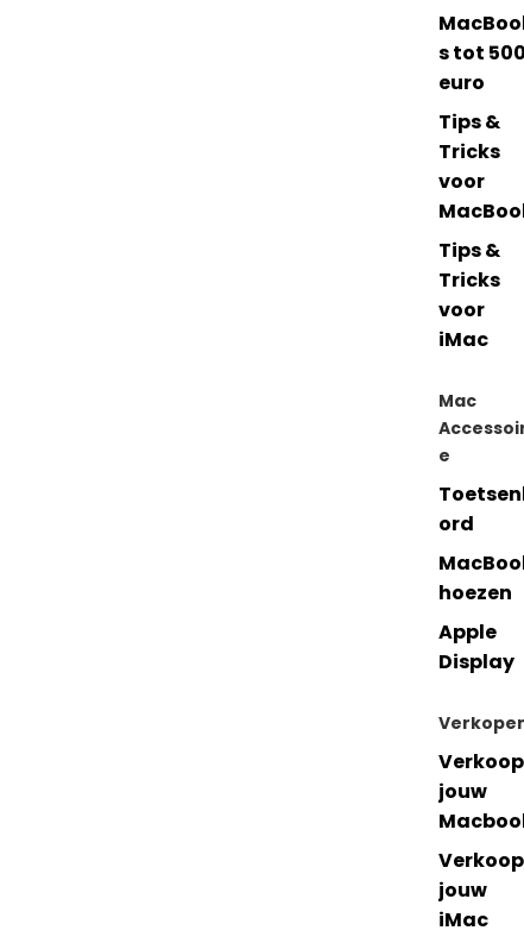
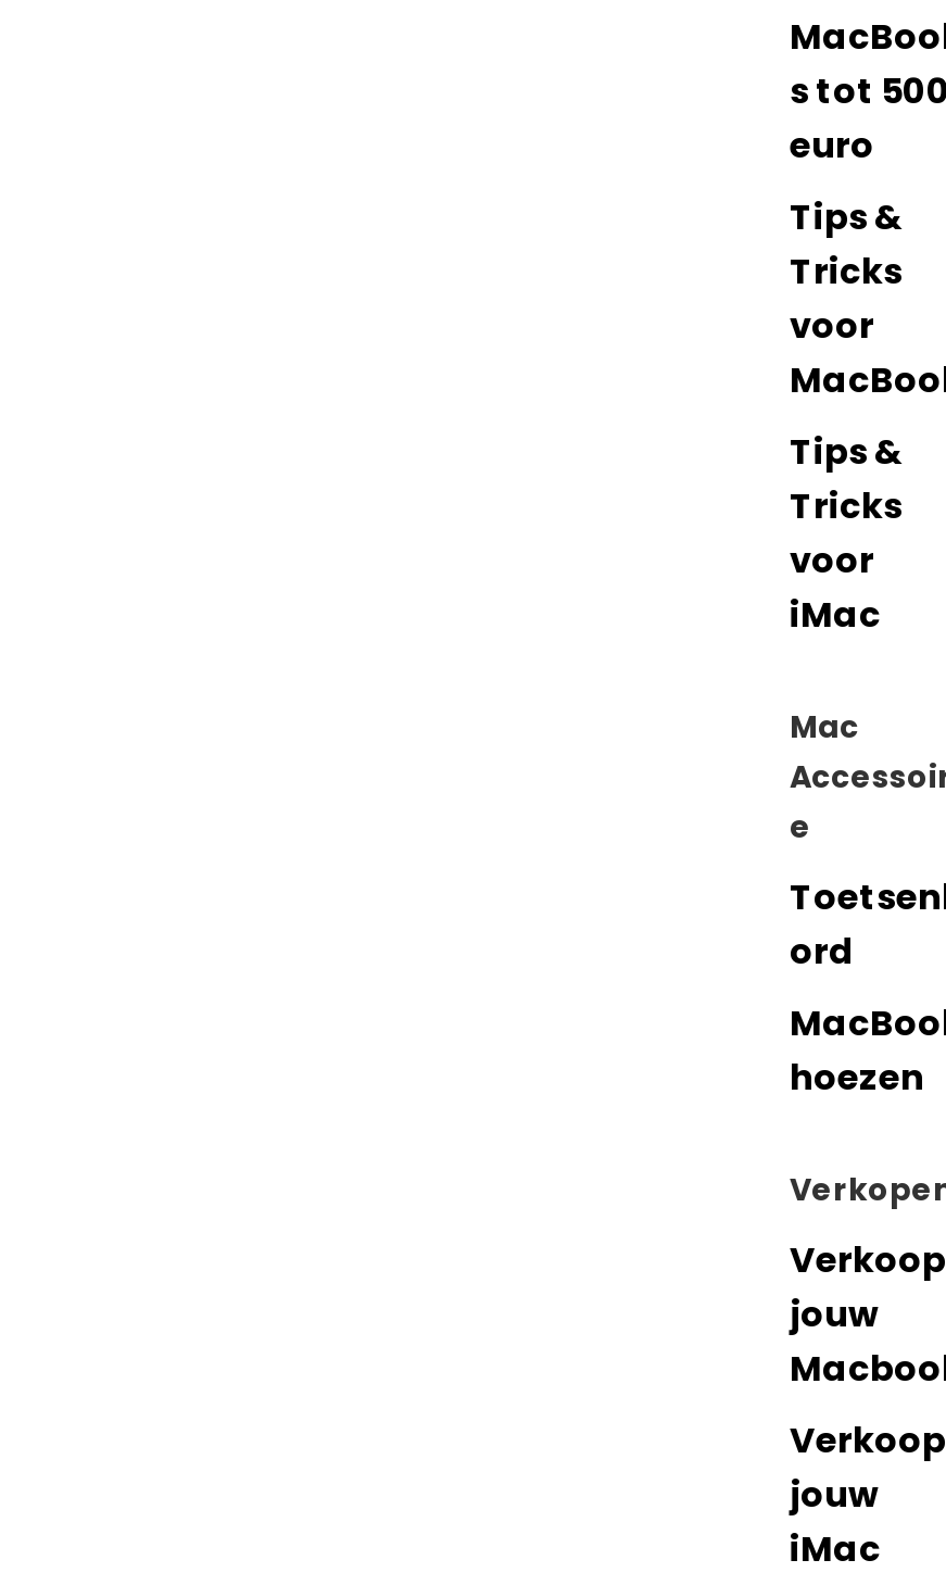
[438,618,514,675] Apple | Display -> none

